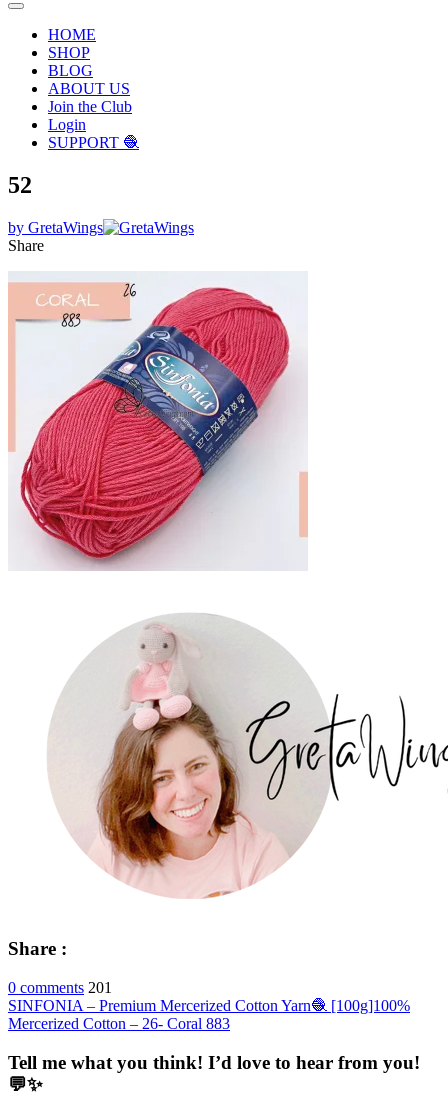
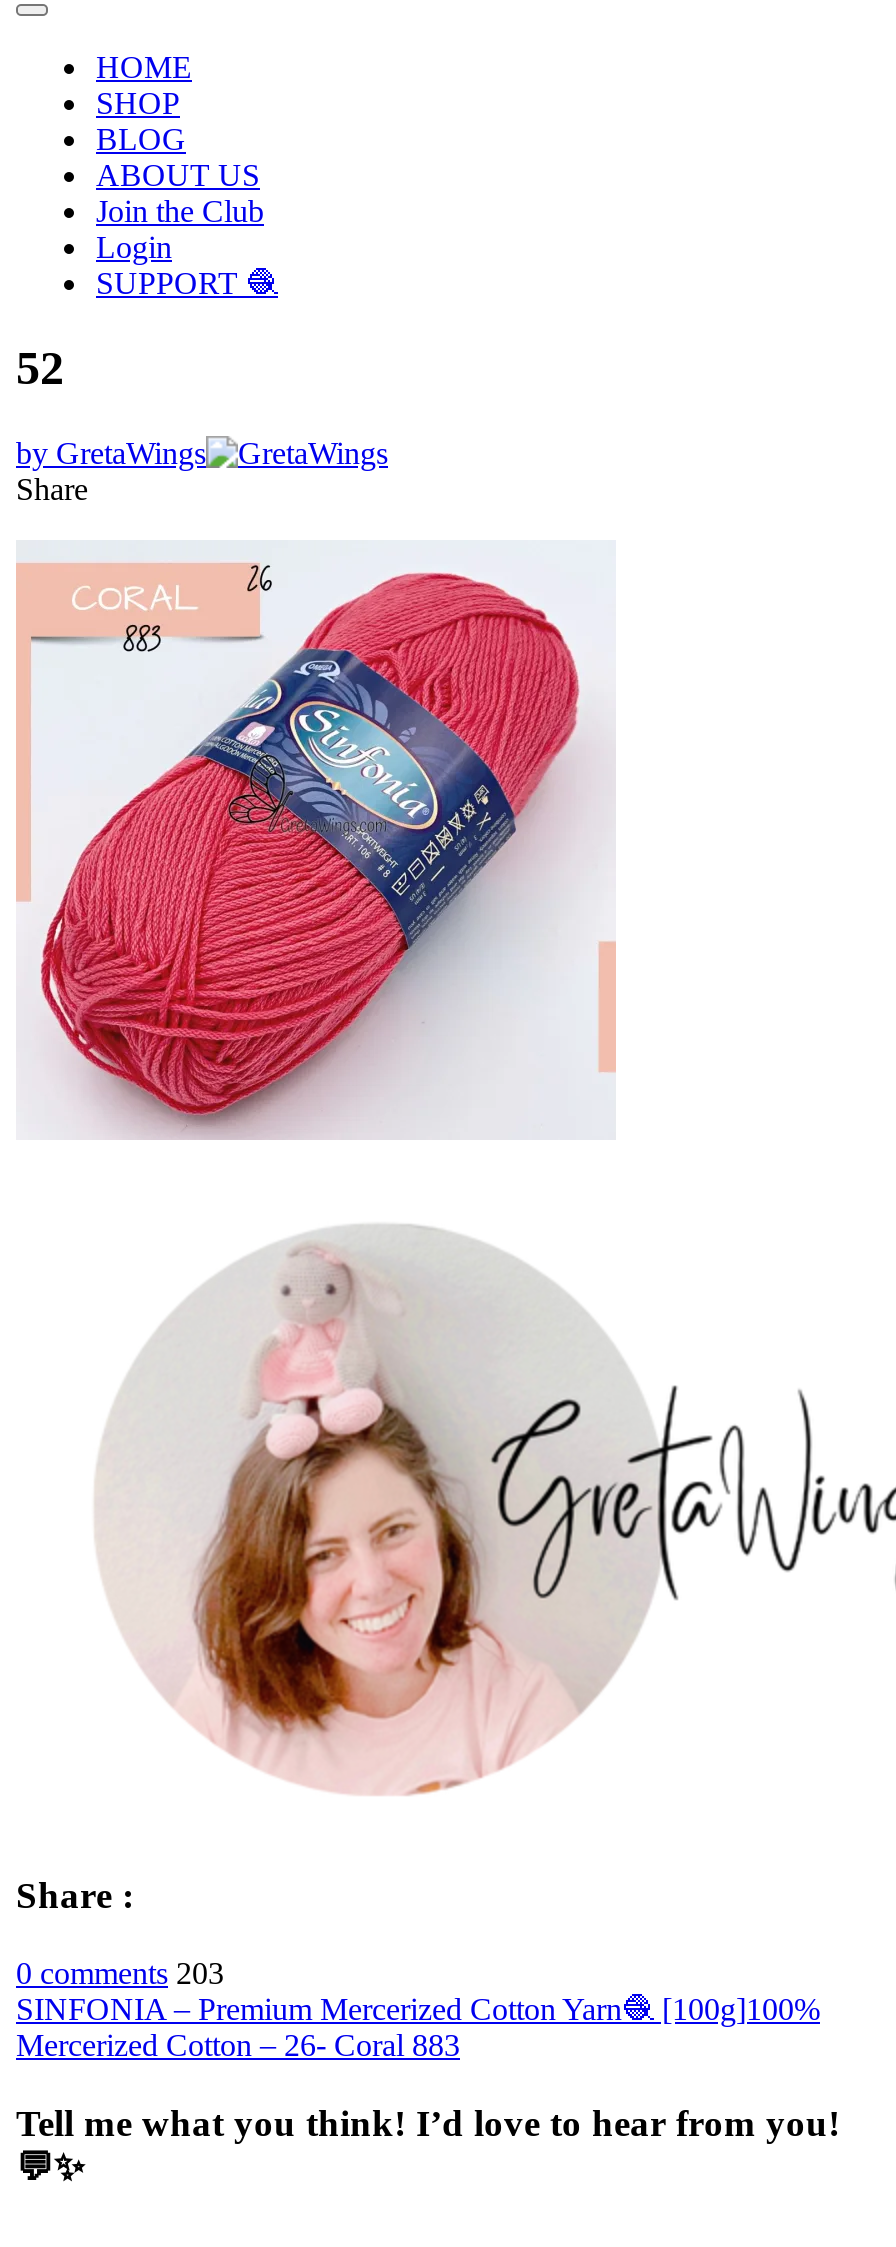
[8,979,112,996] 0 comments 201 -> [16,1956,224,1990] 0 comments 203

